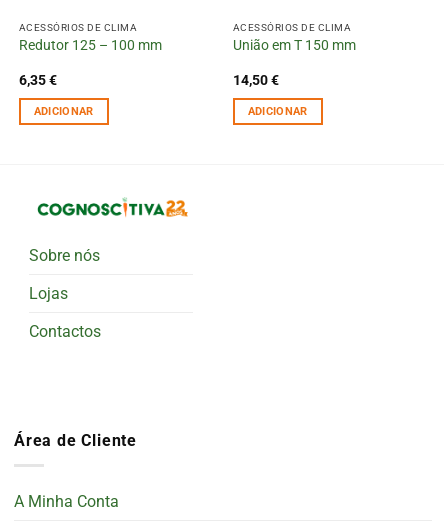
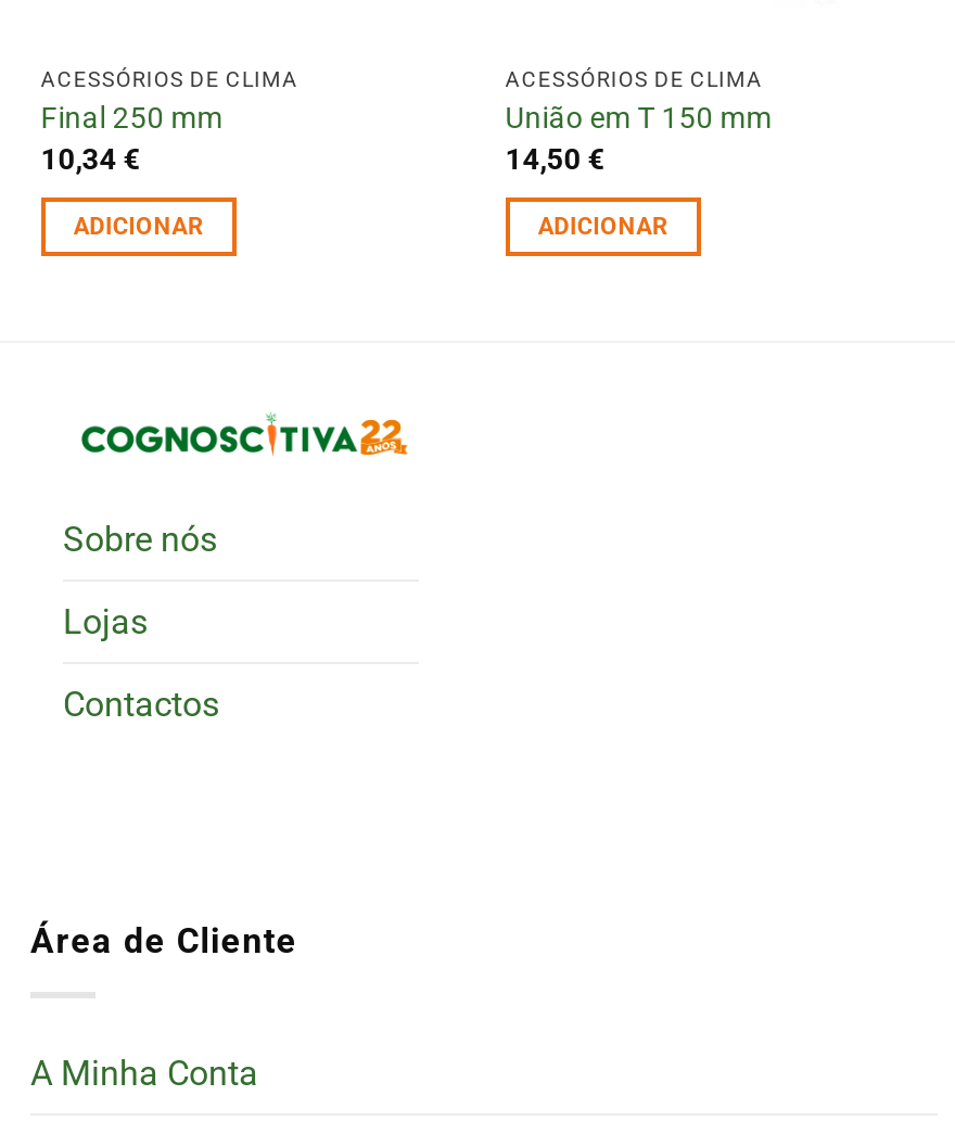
[19,37,162,88] Redutor 125 – 100 mm | 6,35 € -> [41,101,223,175] Final 250 mm | 10,34 €

